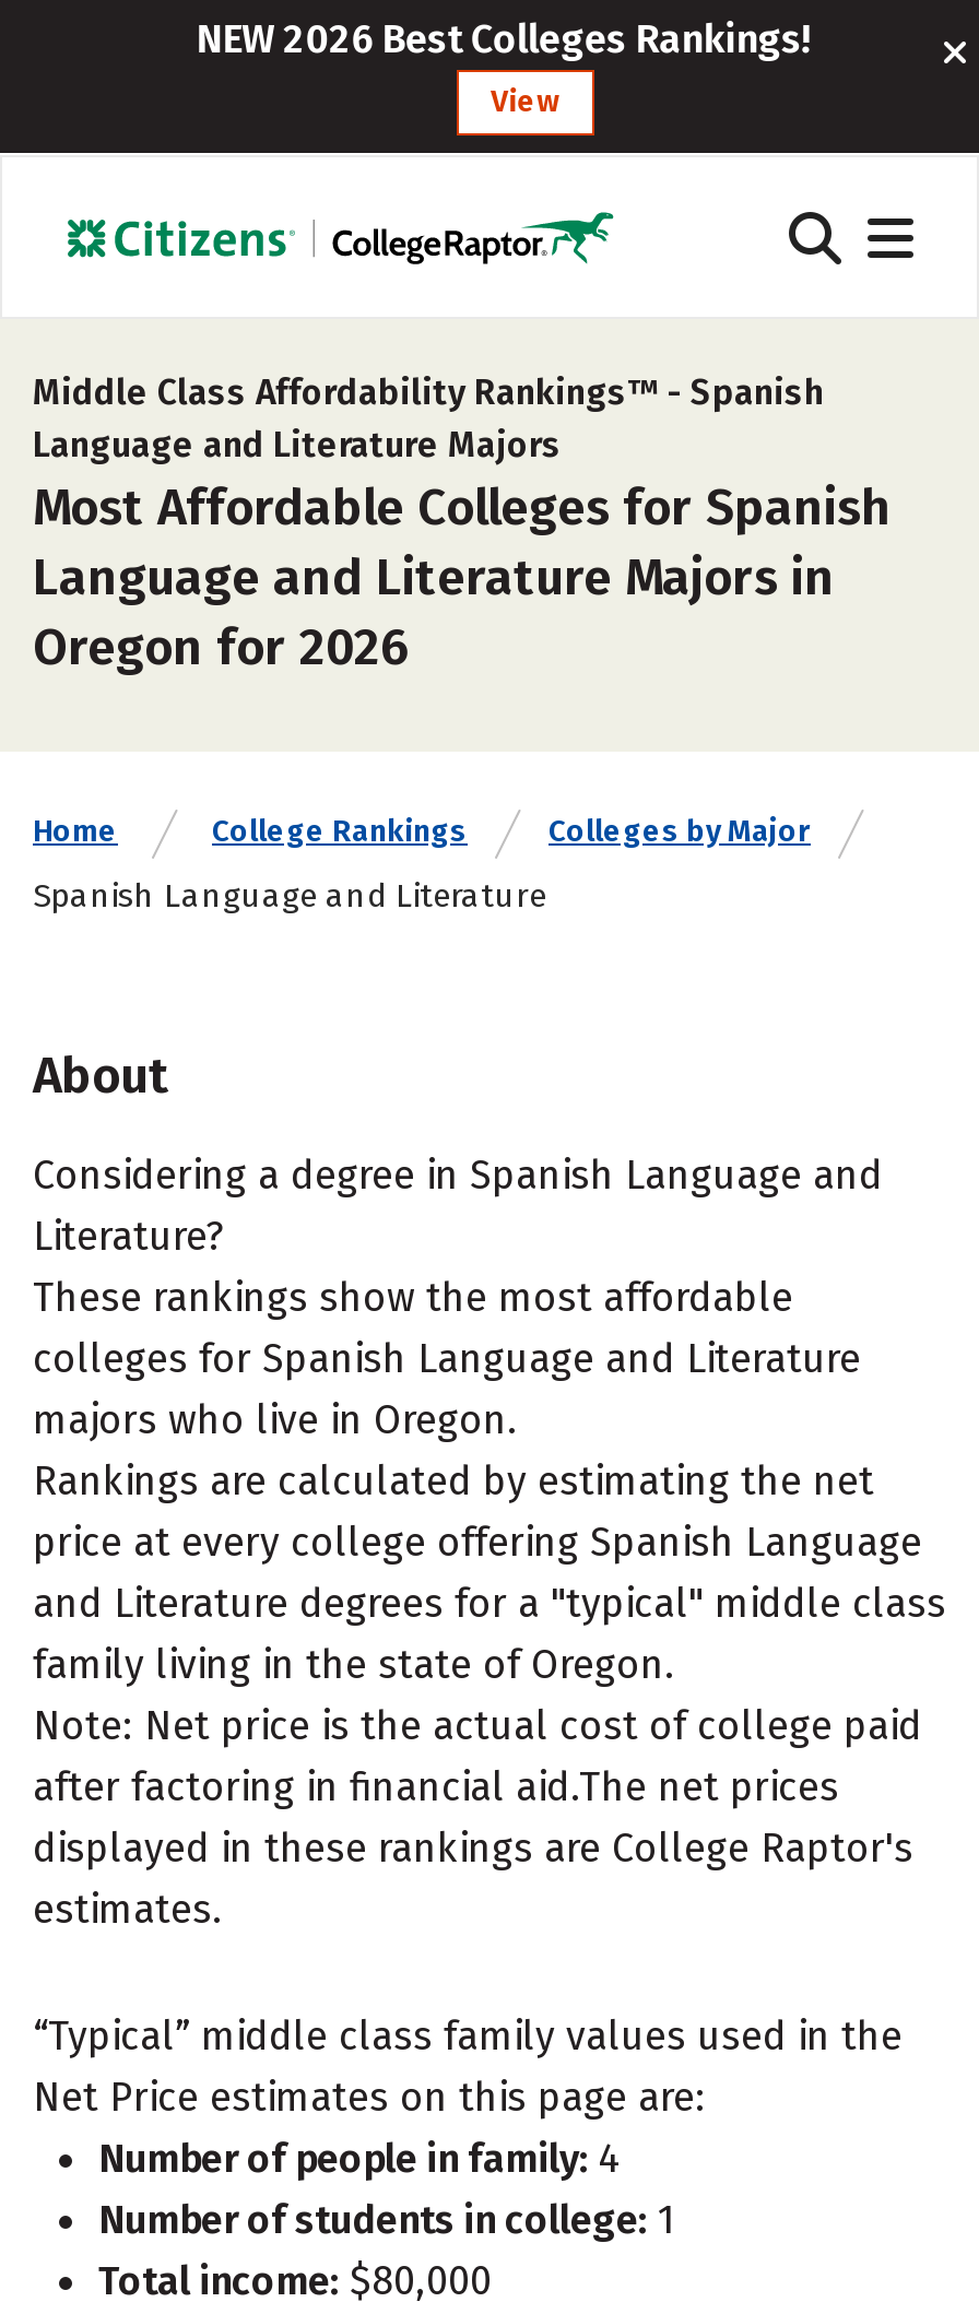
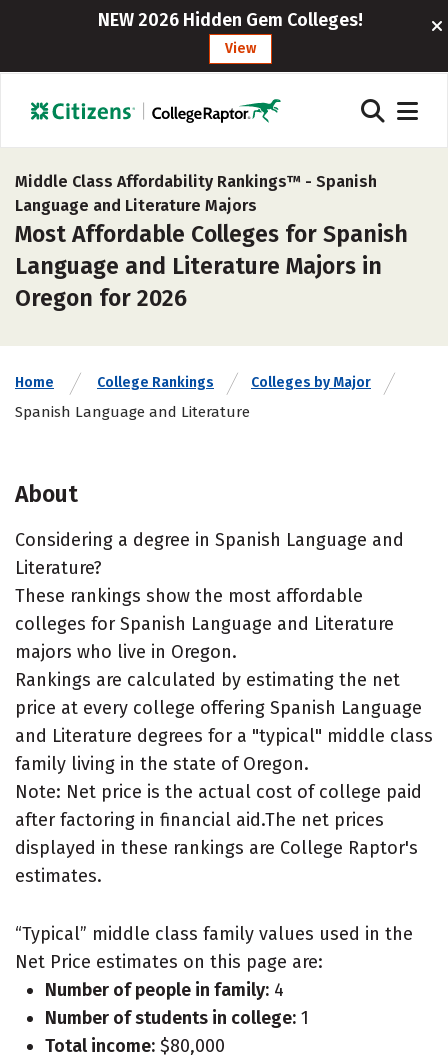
[196,15,812,63] NEW 2026 Best Colleges Rankings! -> [98,9,363,31] NEW 2026 Hidden Gem Colleges!

